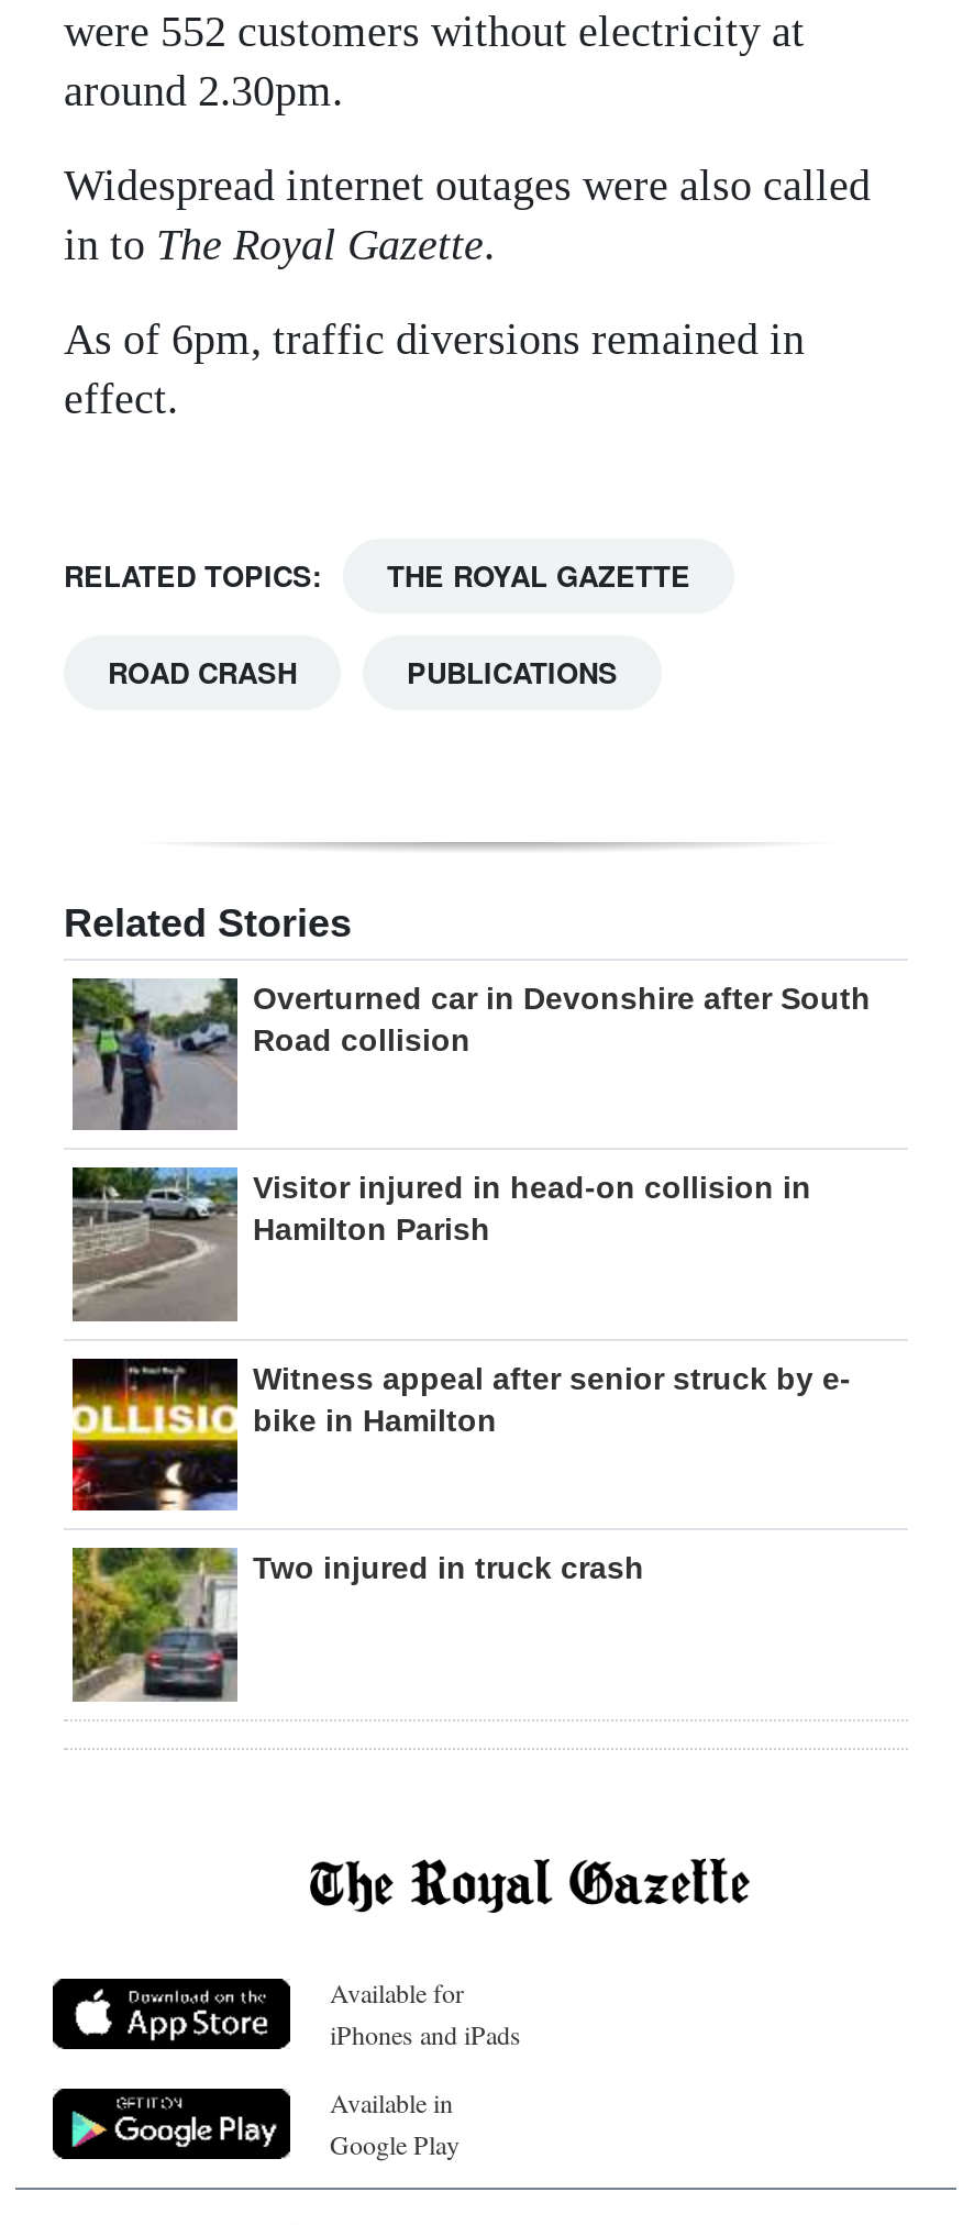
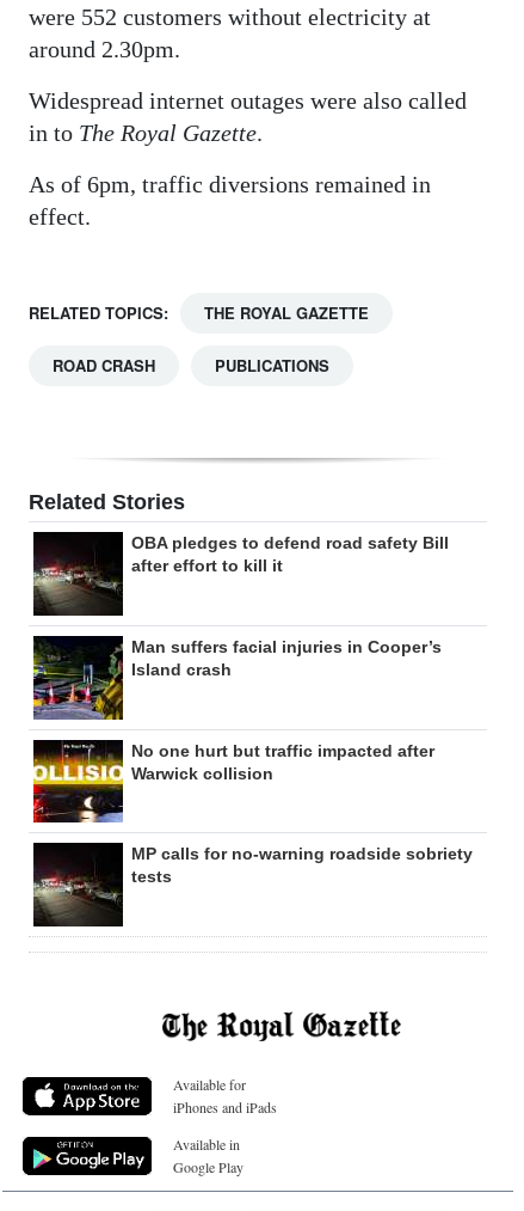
[70,976,871,1130] [image] | Overturned car in Devonshire after South | Road collision -> [33,531,449,616] [image] | OBA pledges to defend road safety Bill | after effort to kill it
[73,1165,811,1321] [image] | Visitor injured in head-on collision in | Hamilton Parish -> [32,635,442,721] [image] | Man suffers facial injuries in Cooper’s | Island crash
[253,1360,851,1437] Witness appeal after senior struck by e- | bike in Hamilton -> [131,741,434,783] No one hurt but traffic impacted after | Warwick collision
[70,1546,644,1702] [image] | Two injured in truck crash -> [32,842,473,928] [image] | MP calls for no-warning roadside sobriety | tests

